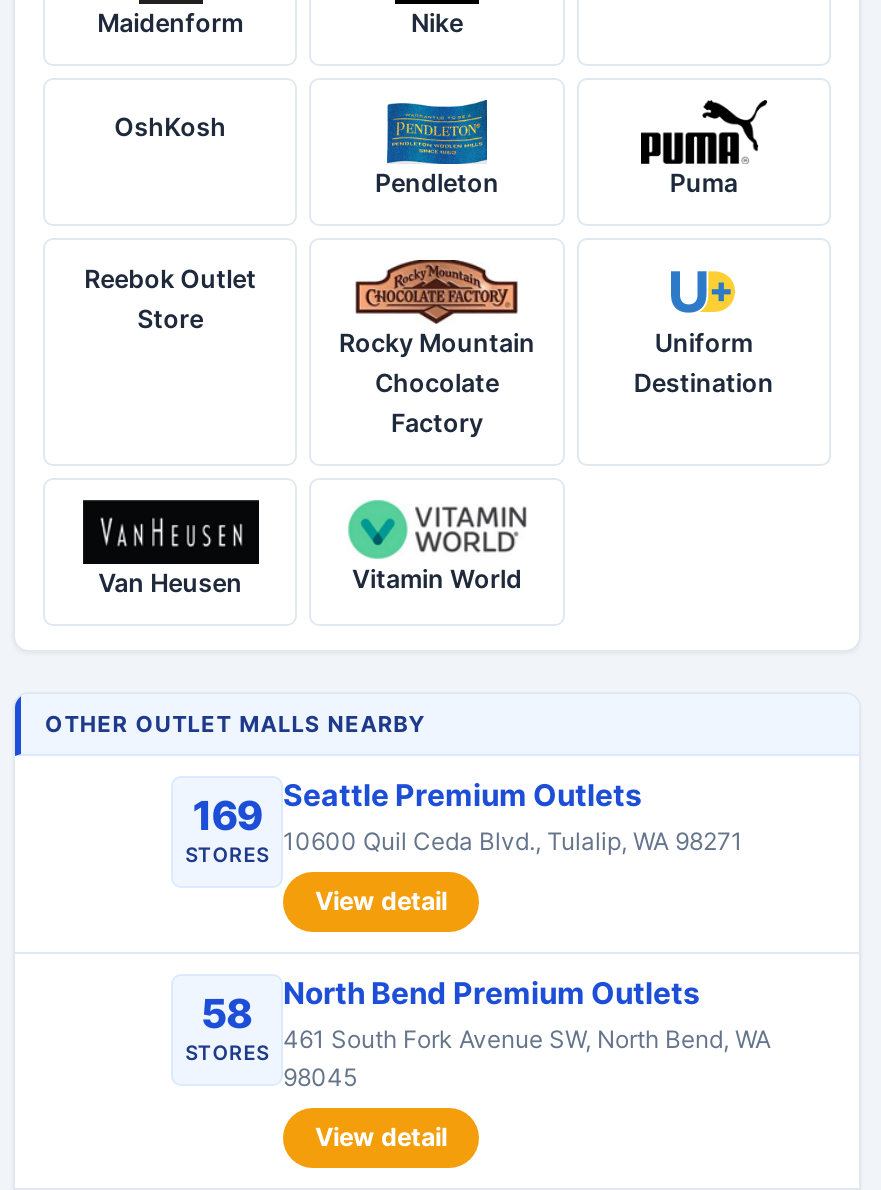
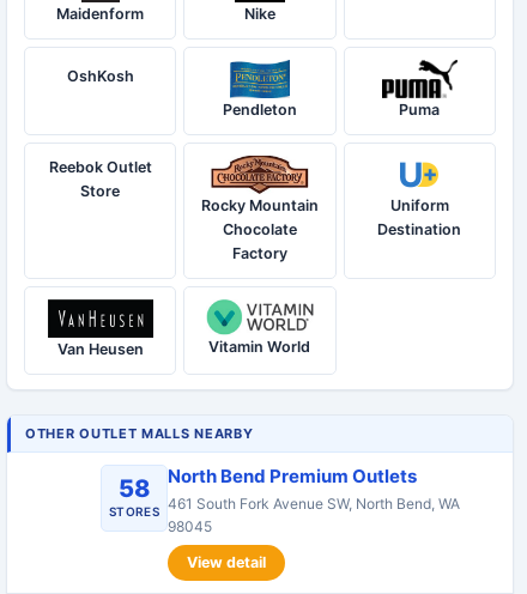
[283,775,743,915] Seattle Premium Outlets | 10600 Quil Ceda Blvd., Tulalip, WA 98271 | View detail -> none
[185,791,269,865] 169 | STORES -> none

